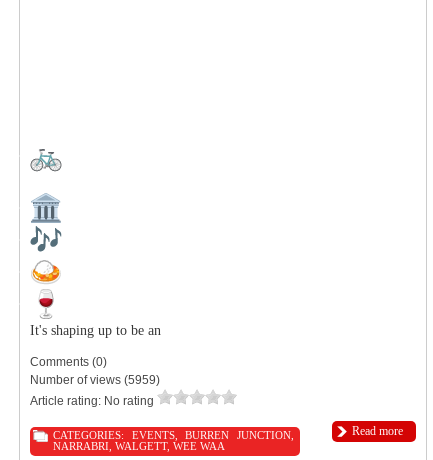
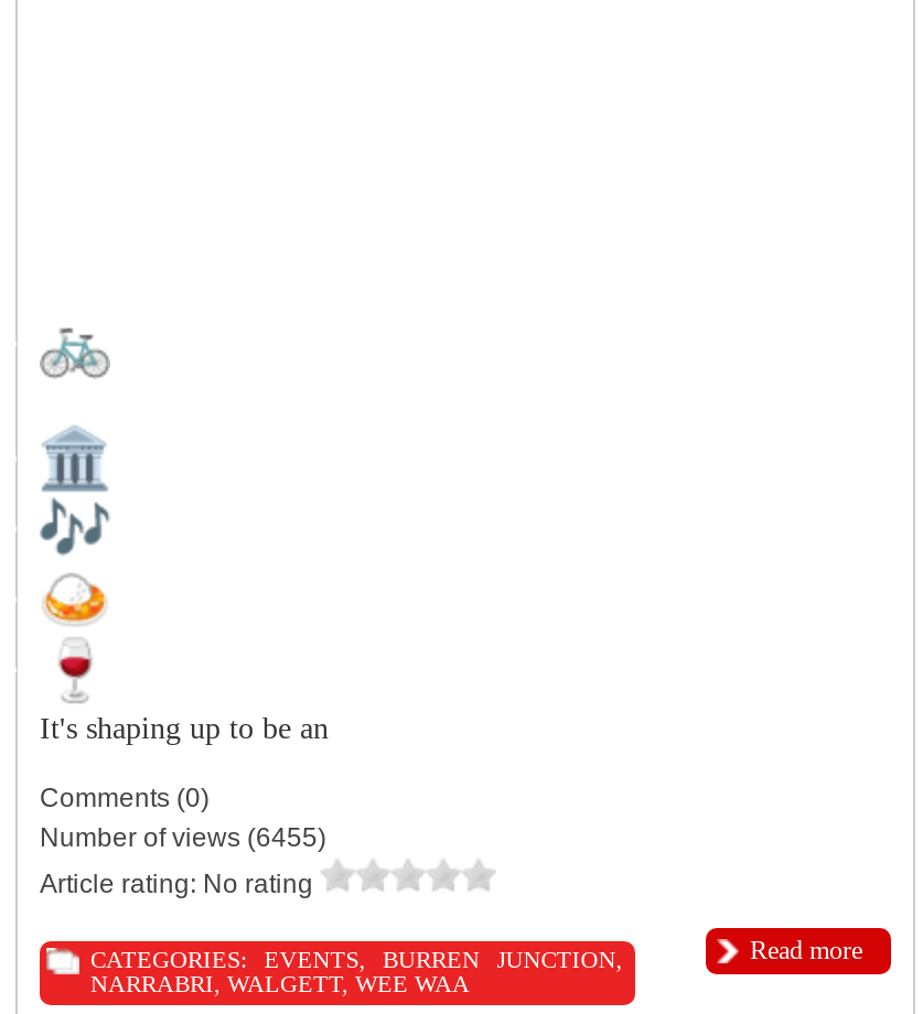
[30,373,160,387] Number of views (5959) -> [40,823,326,854] Number of views (6455)

